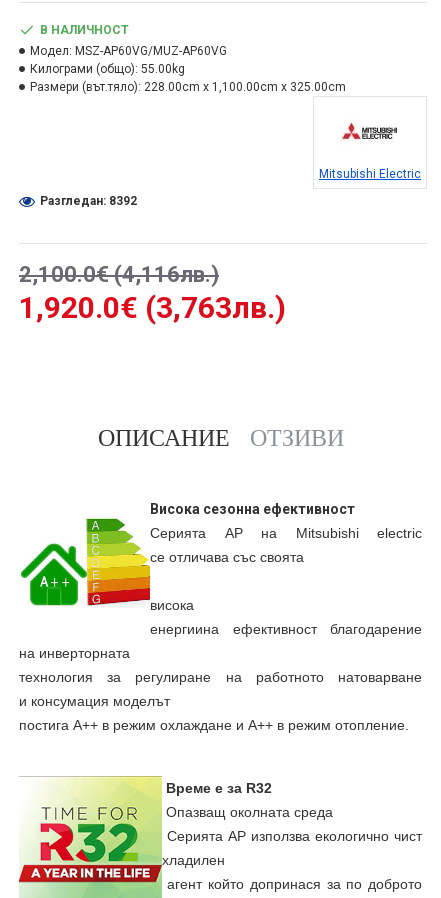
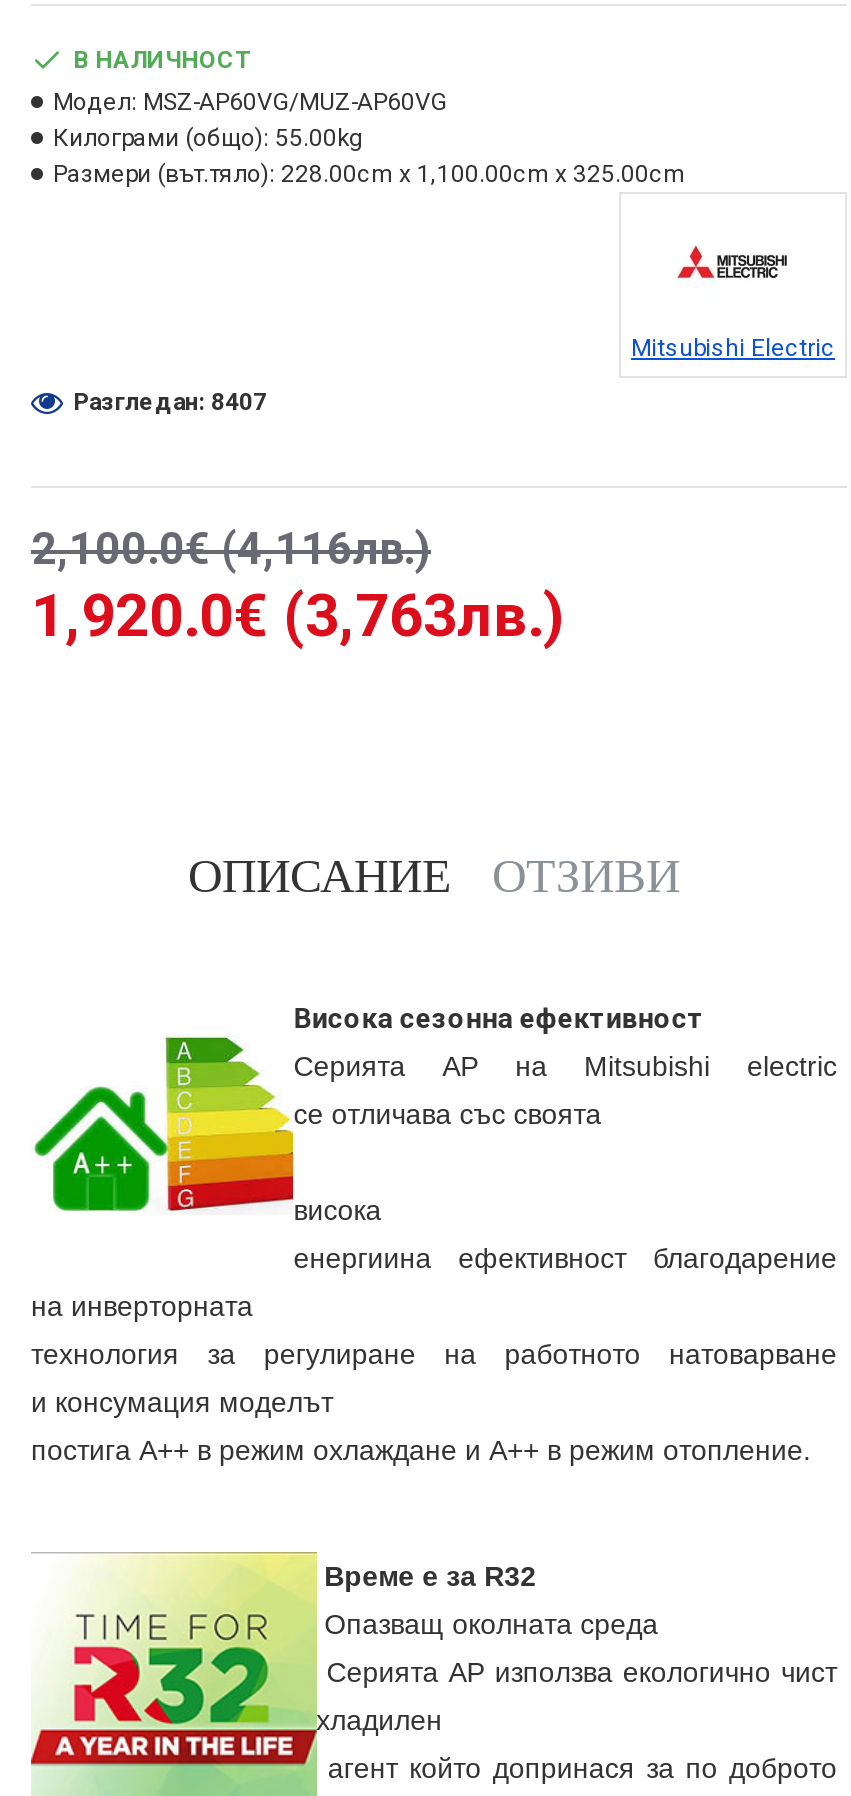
[40,194,137,208] Разгледан: 8392 -> [73,388,267,416] Разгледан: 8407

